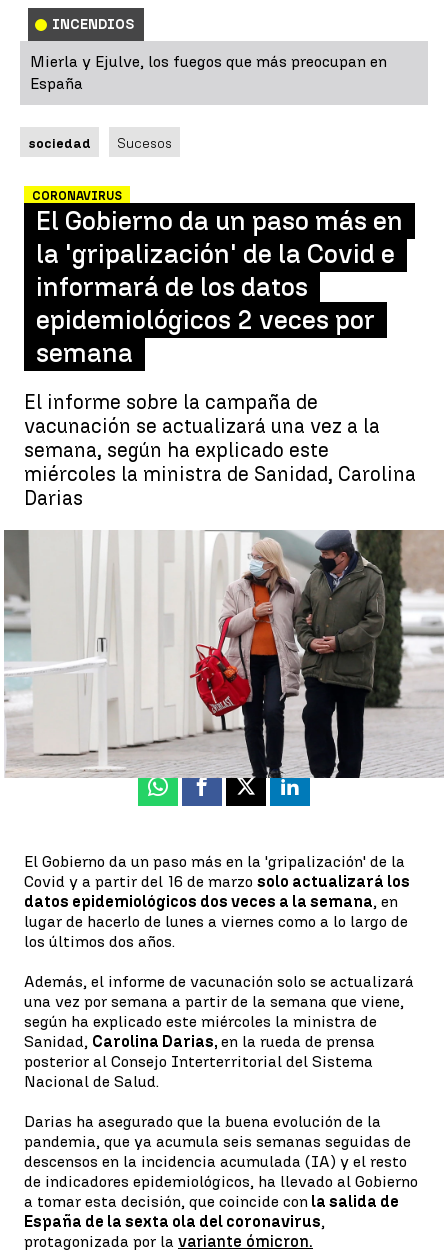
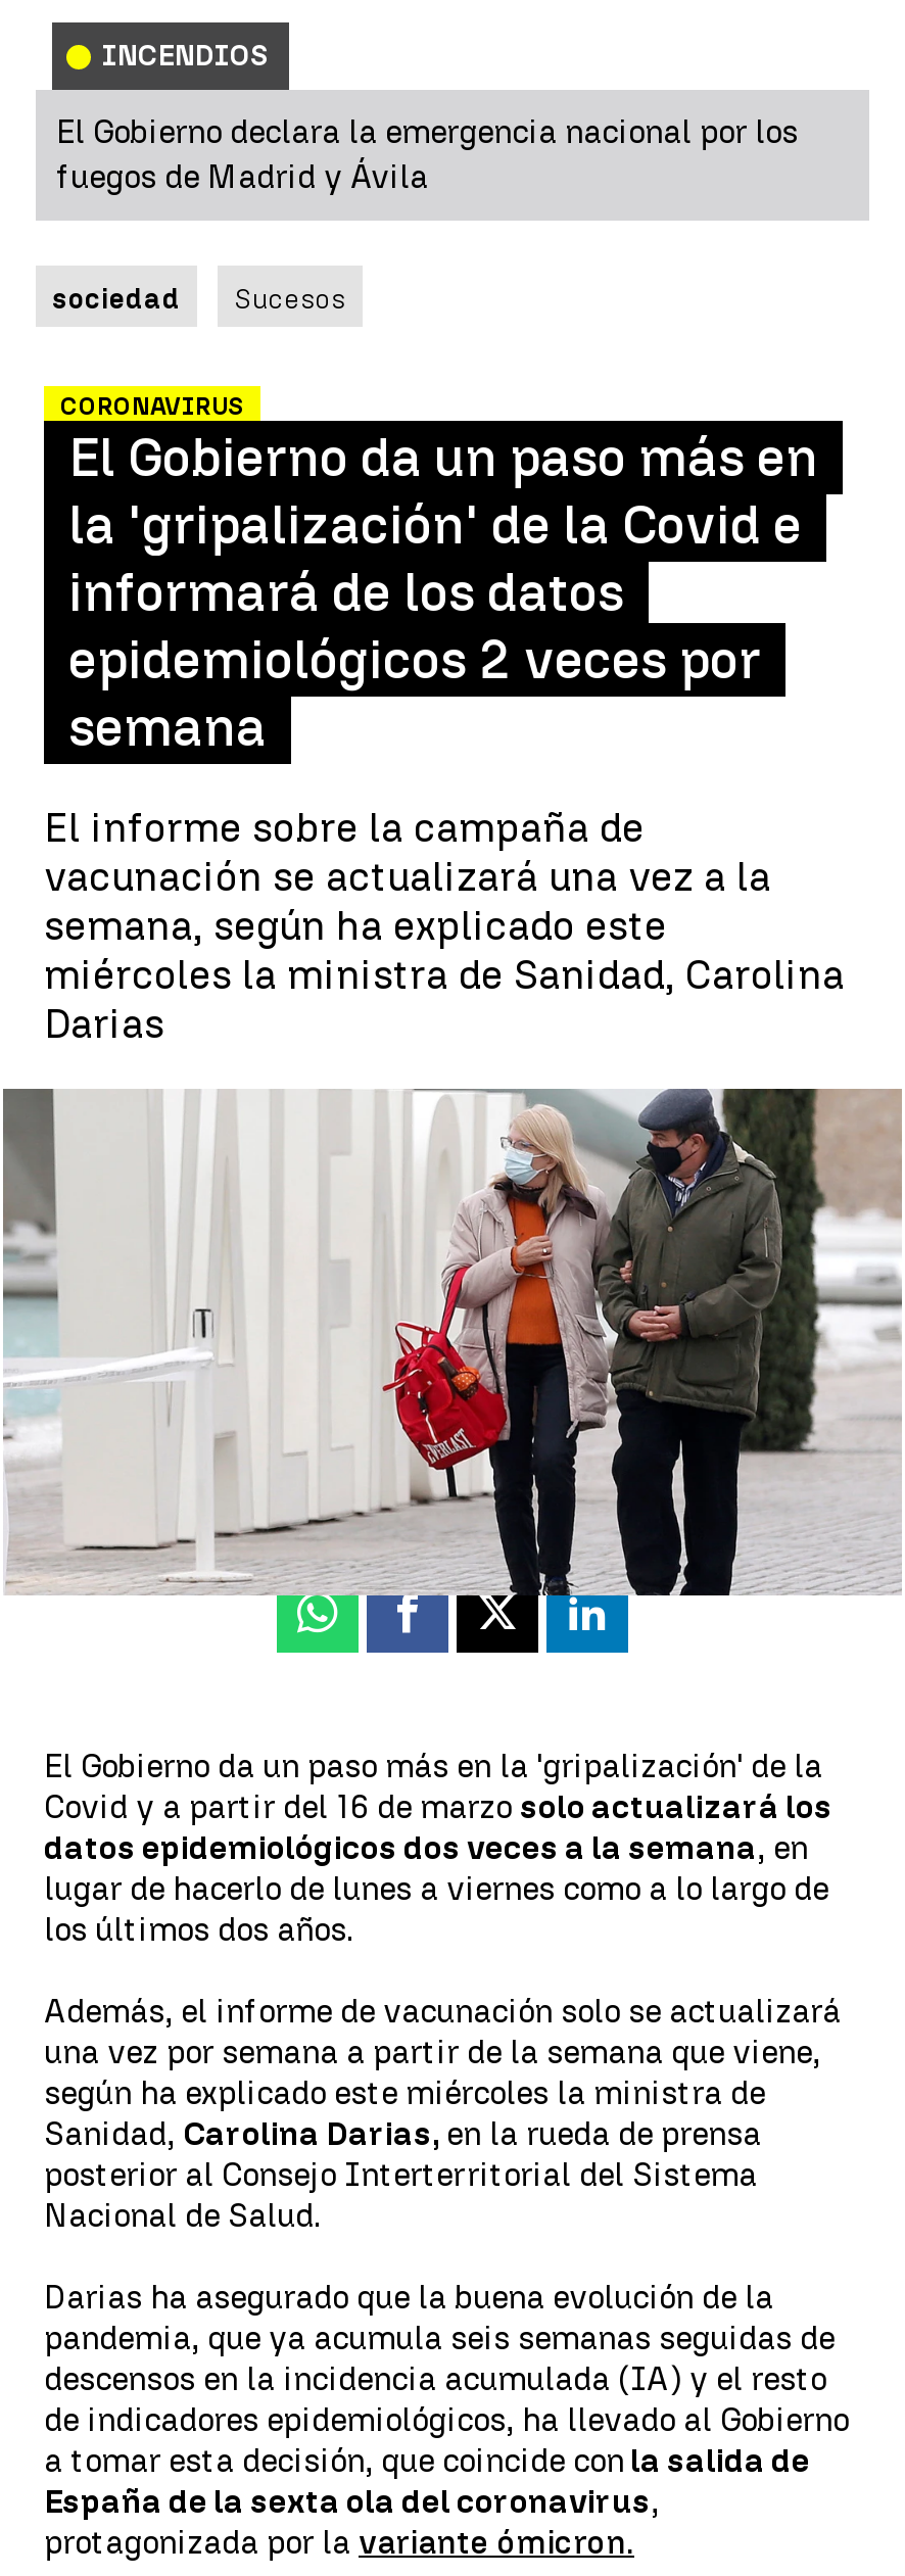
[30,52,387,93] Mierla y Ejulve, los fuegos que más preocupan en | España -> [56,112,798,196] El Gobierno declara la emergencia nacional por los | fuegos de Madrid y Ávila

